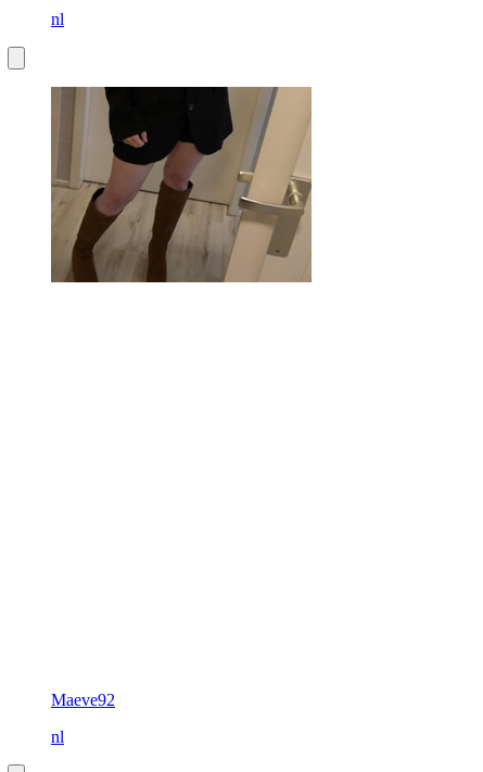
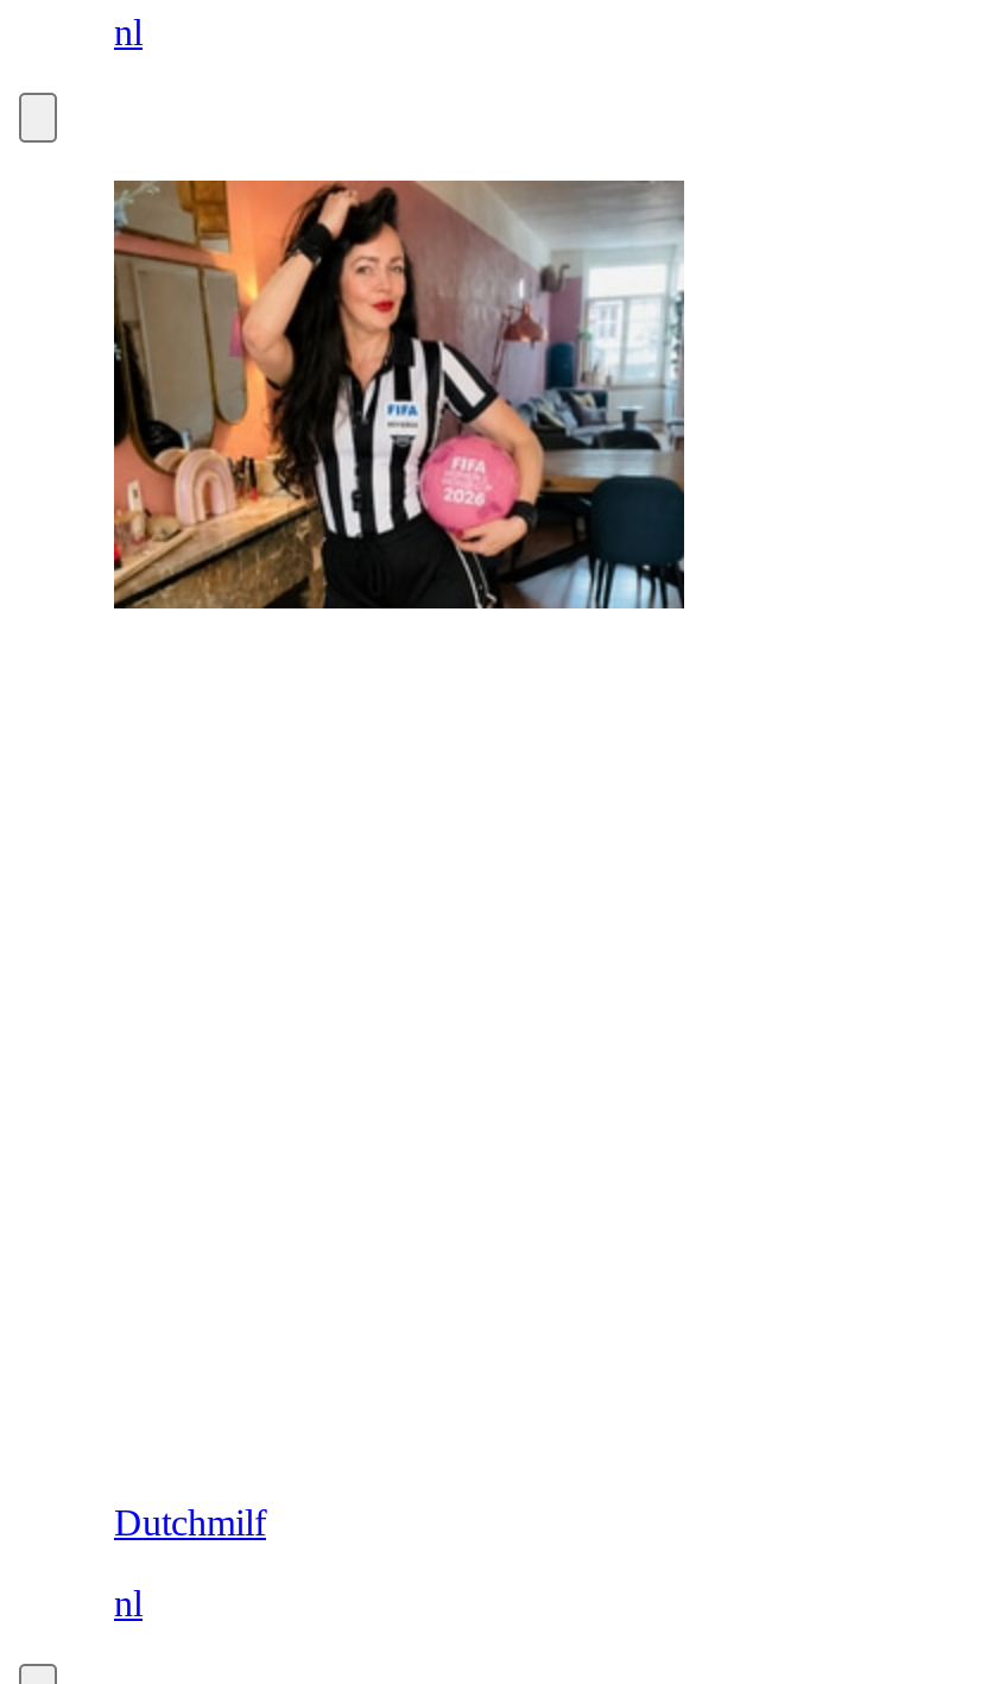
[50,86,313,283] [image] -> [112,178,687,611] [image]
[51,691,115,709] Maeve92 -> [114,1502,266,1543] Dutchmilf

